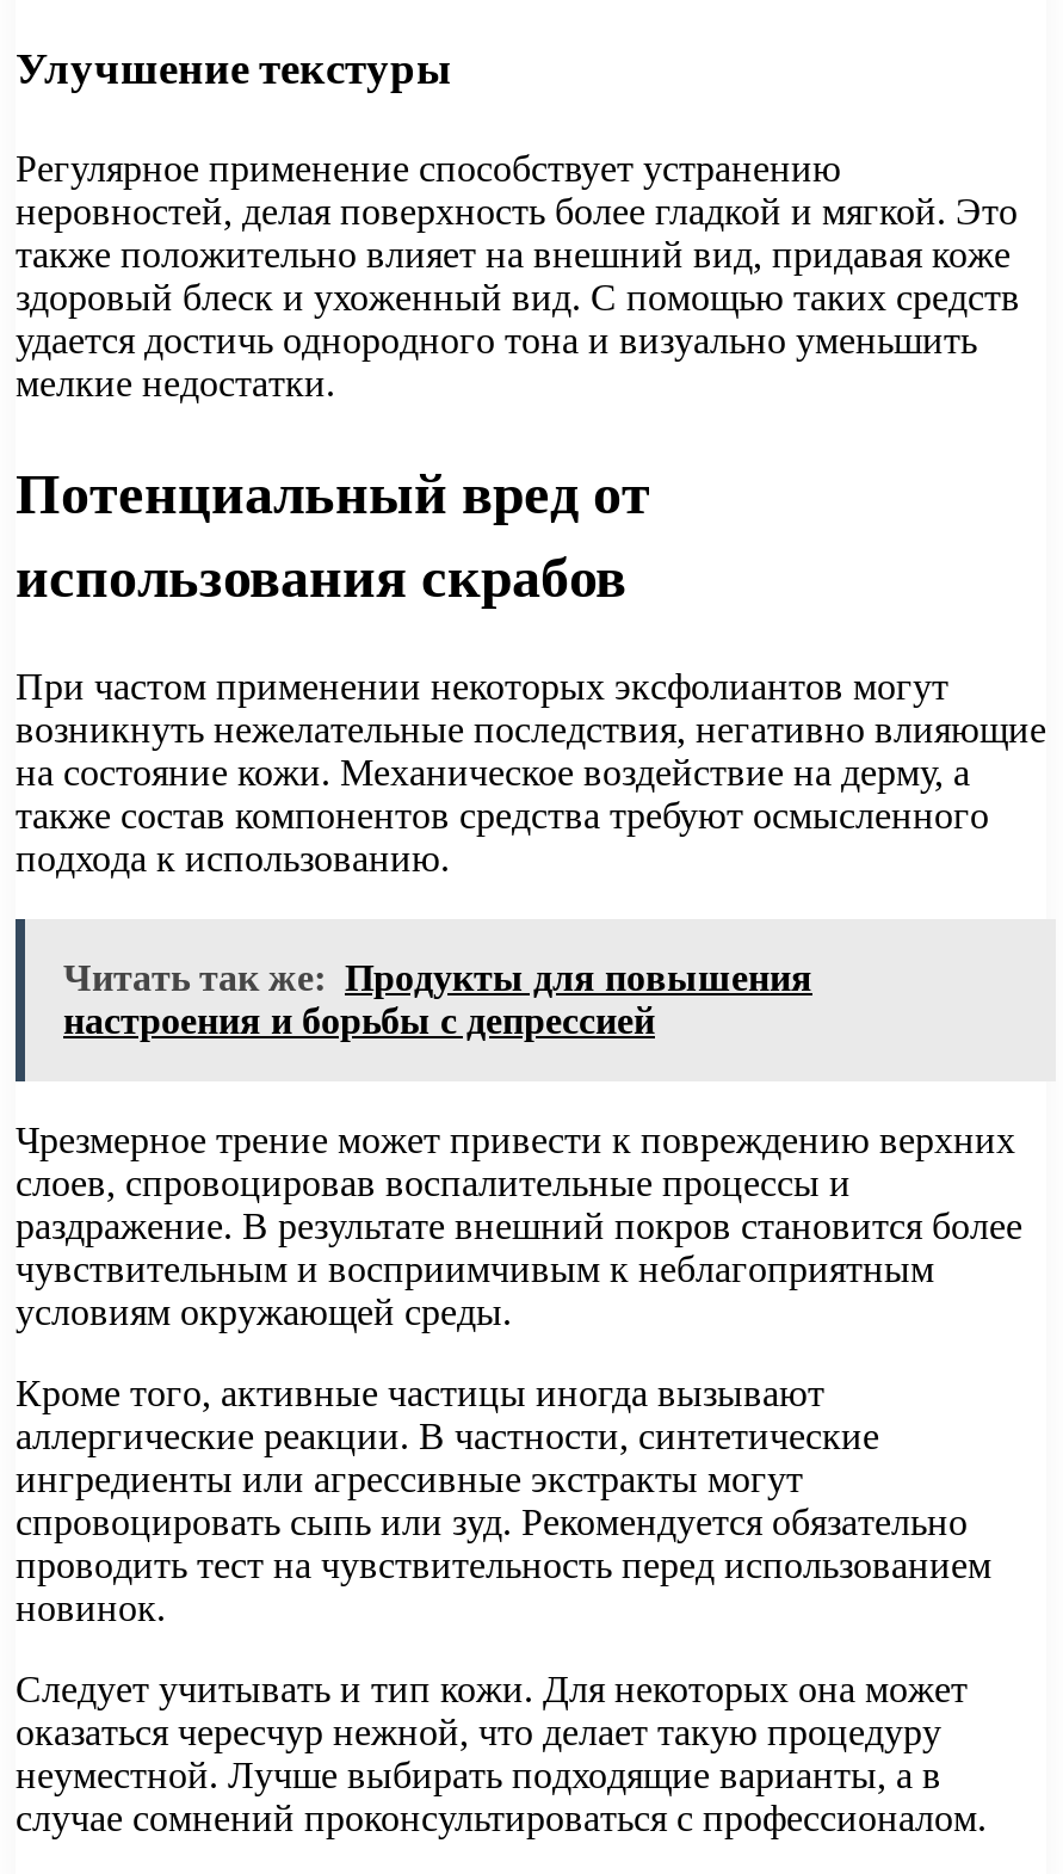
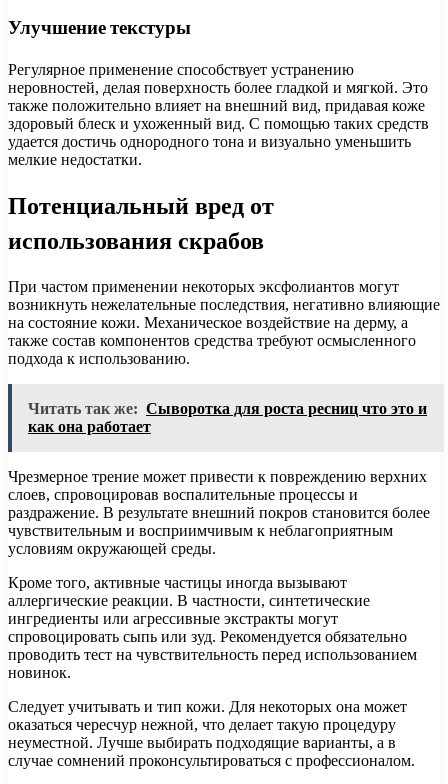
[63,958,812,1042] Читать так же: Продукты для повышения | настроения и борьбы с депрессией -> [28,400,427,435] Читать так же: Сыворотка для роста ресниц что это и | как она работает

